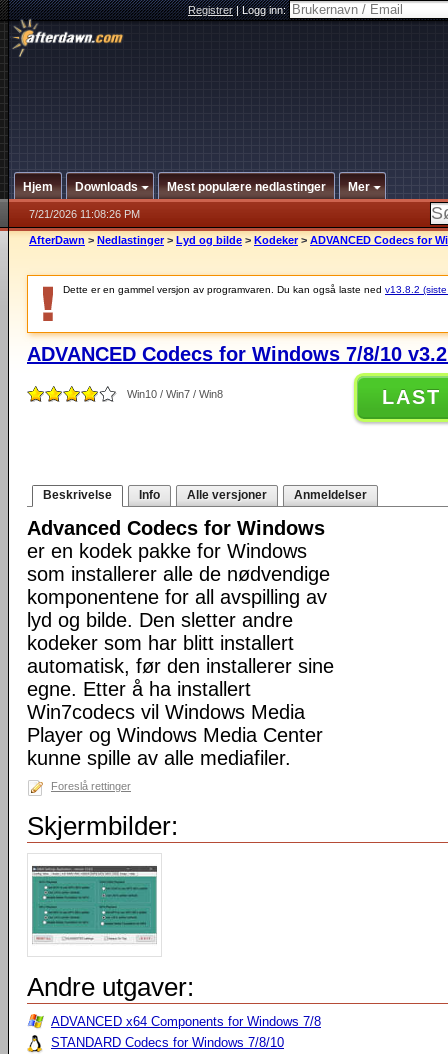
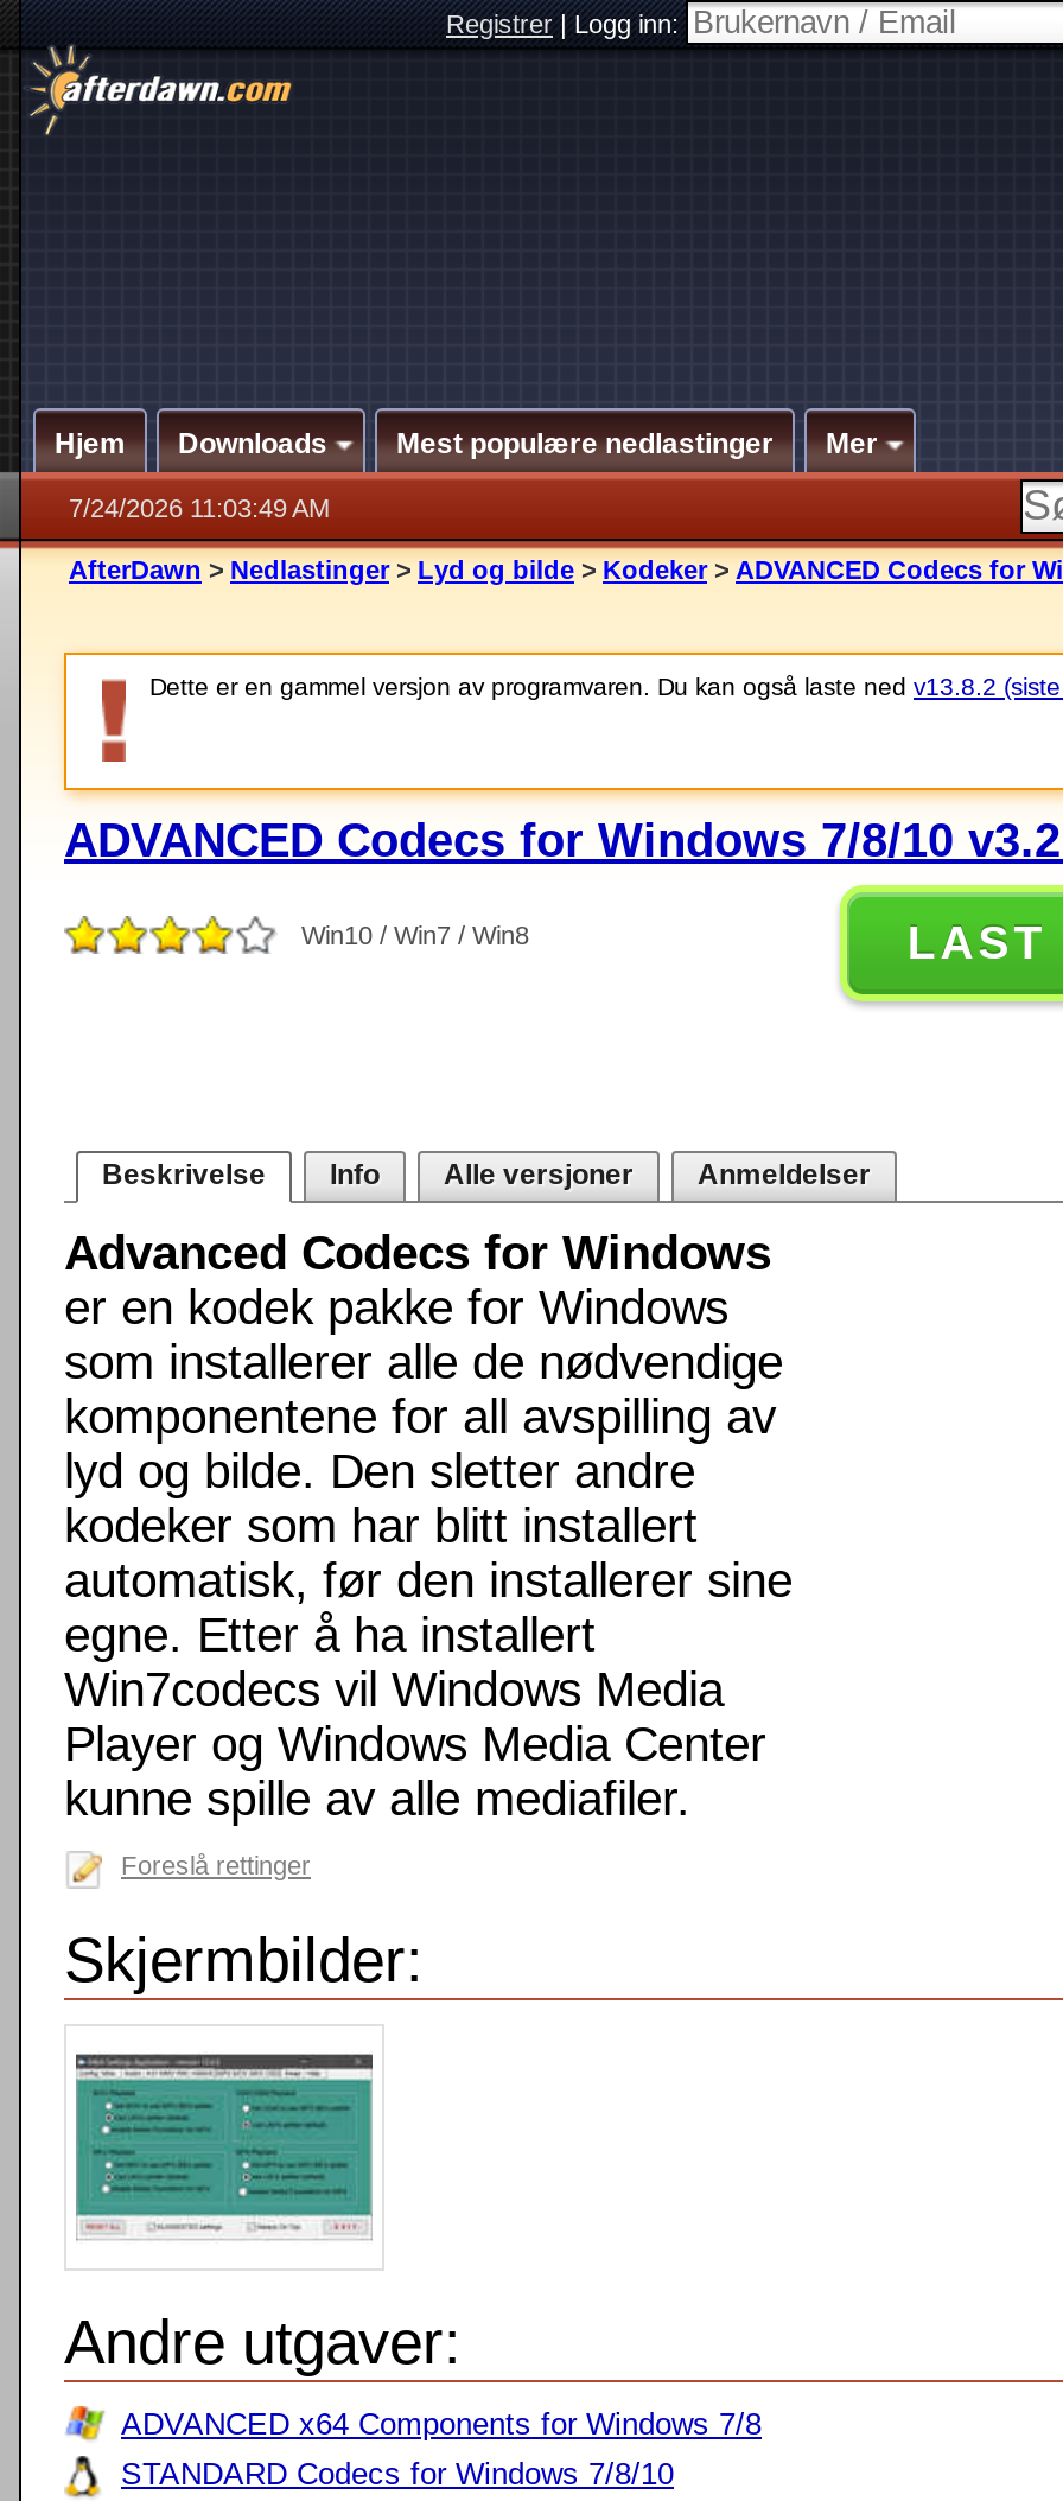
[29,208,140,220] 7/21/2026 11:08:26 PM -> [69,494,330,522] 7/24/2026 11:03:49 AM

